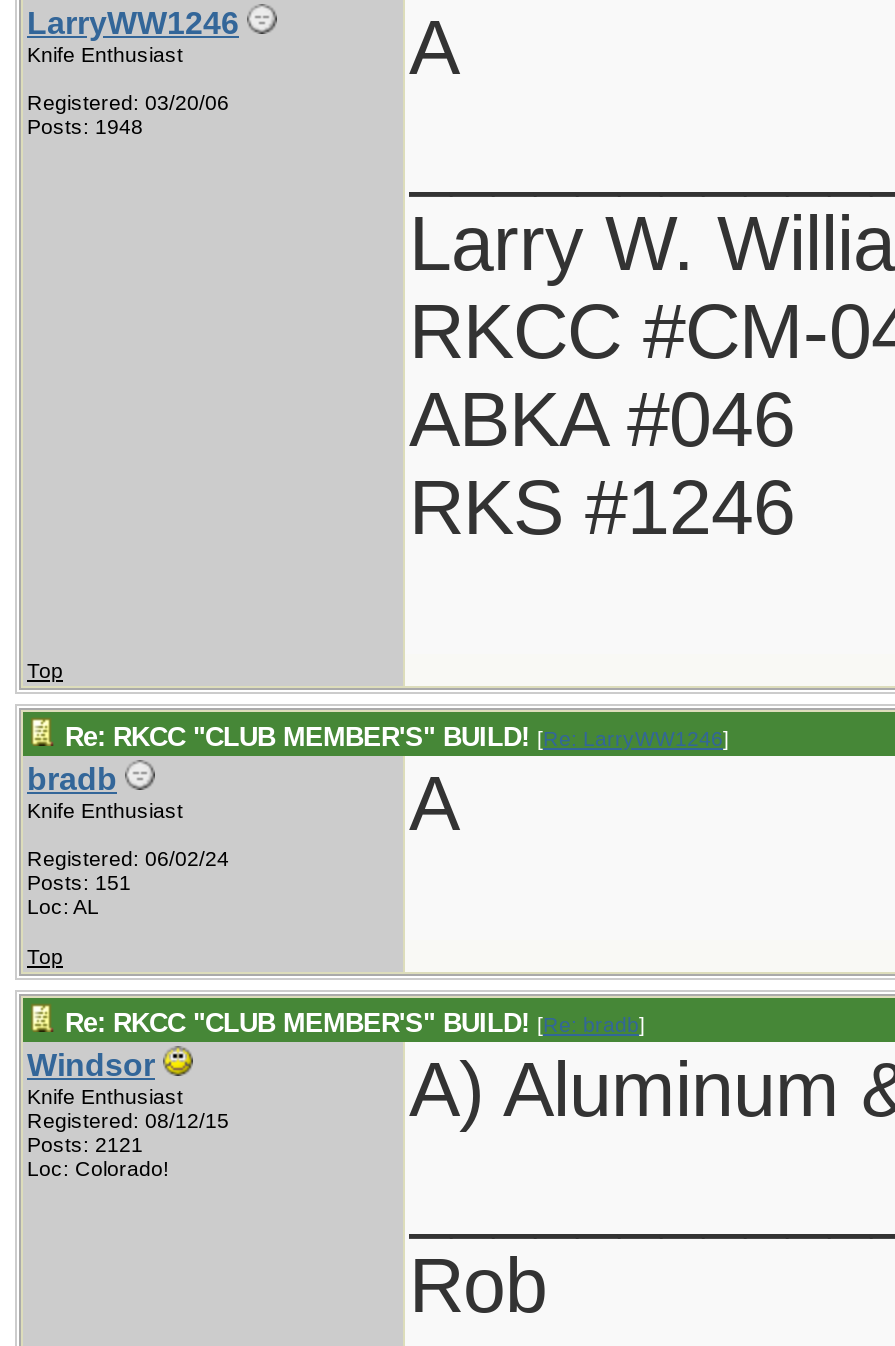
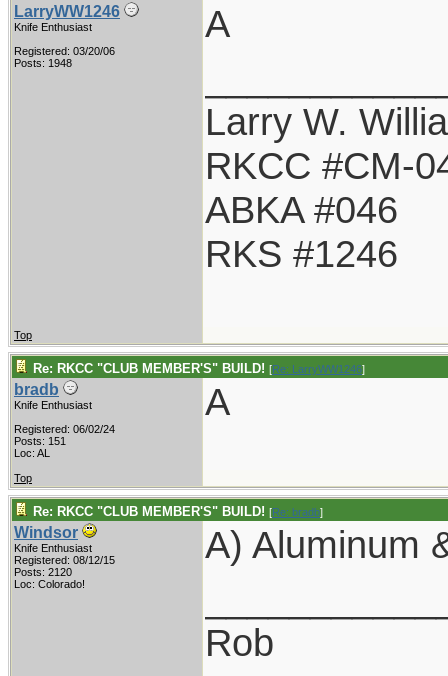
[27,1132,143,1156] Posts: 2121 -> [14,566,72,578] Posts: 2120

